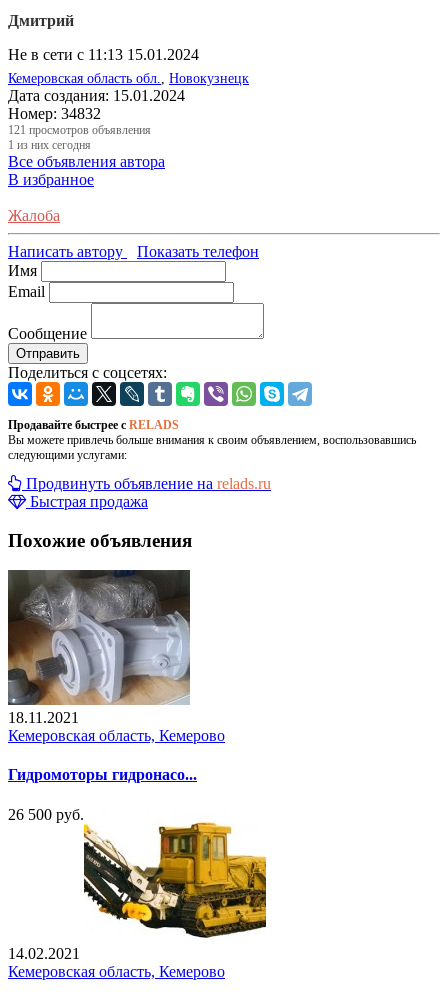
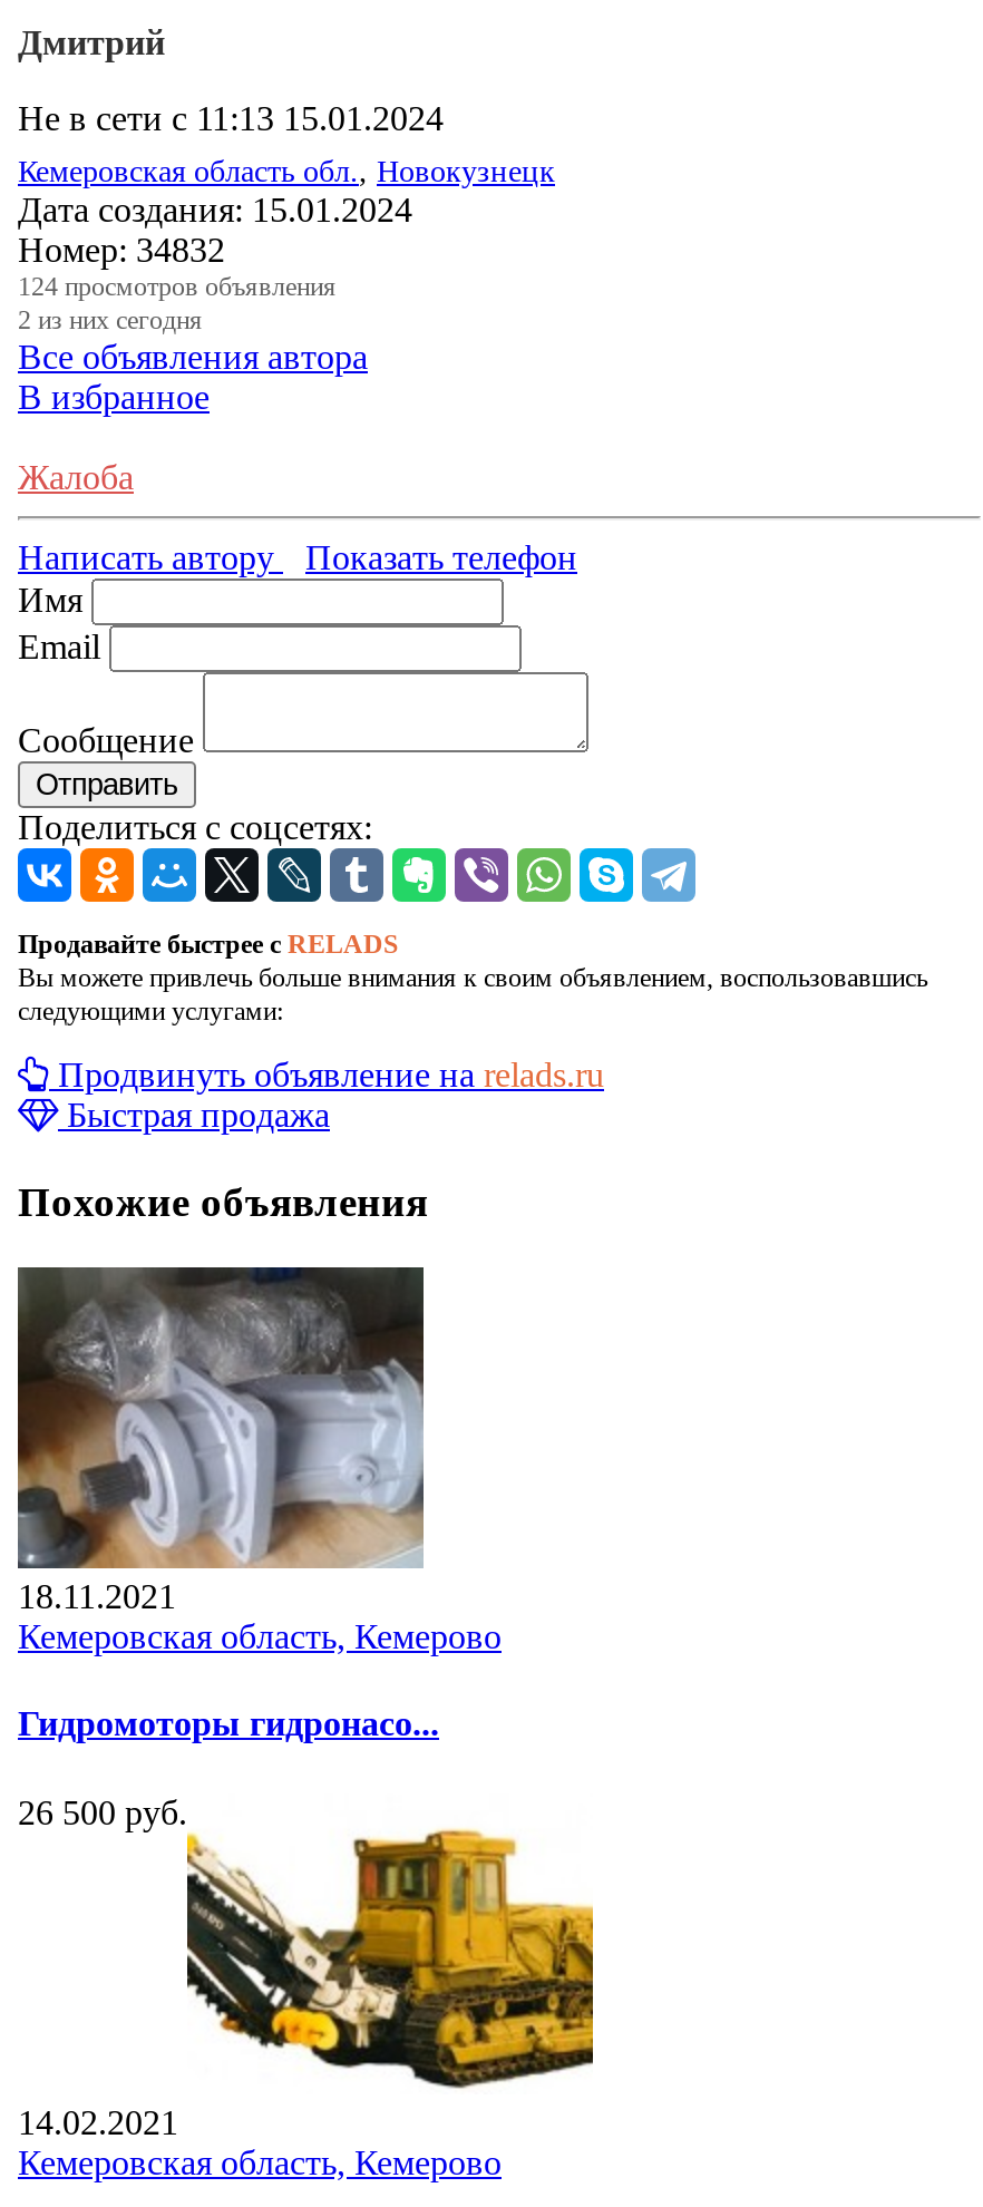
[8,123,151,137] 121 просмотров объявления -> [18,270,337,302] 124 просмотров объявления
[8,138,91,152] 1 из них сегодня -> [18,304,203,335] 2 из них сегодня

